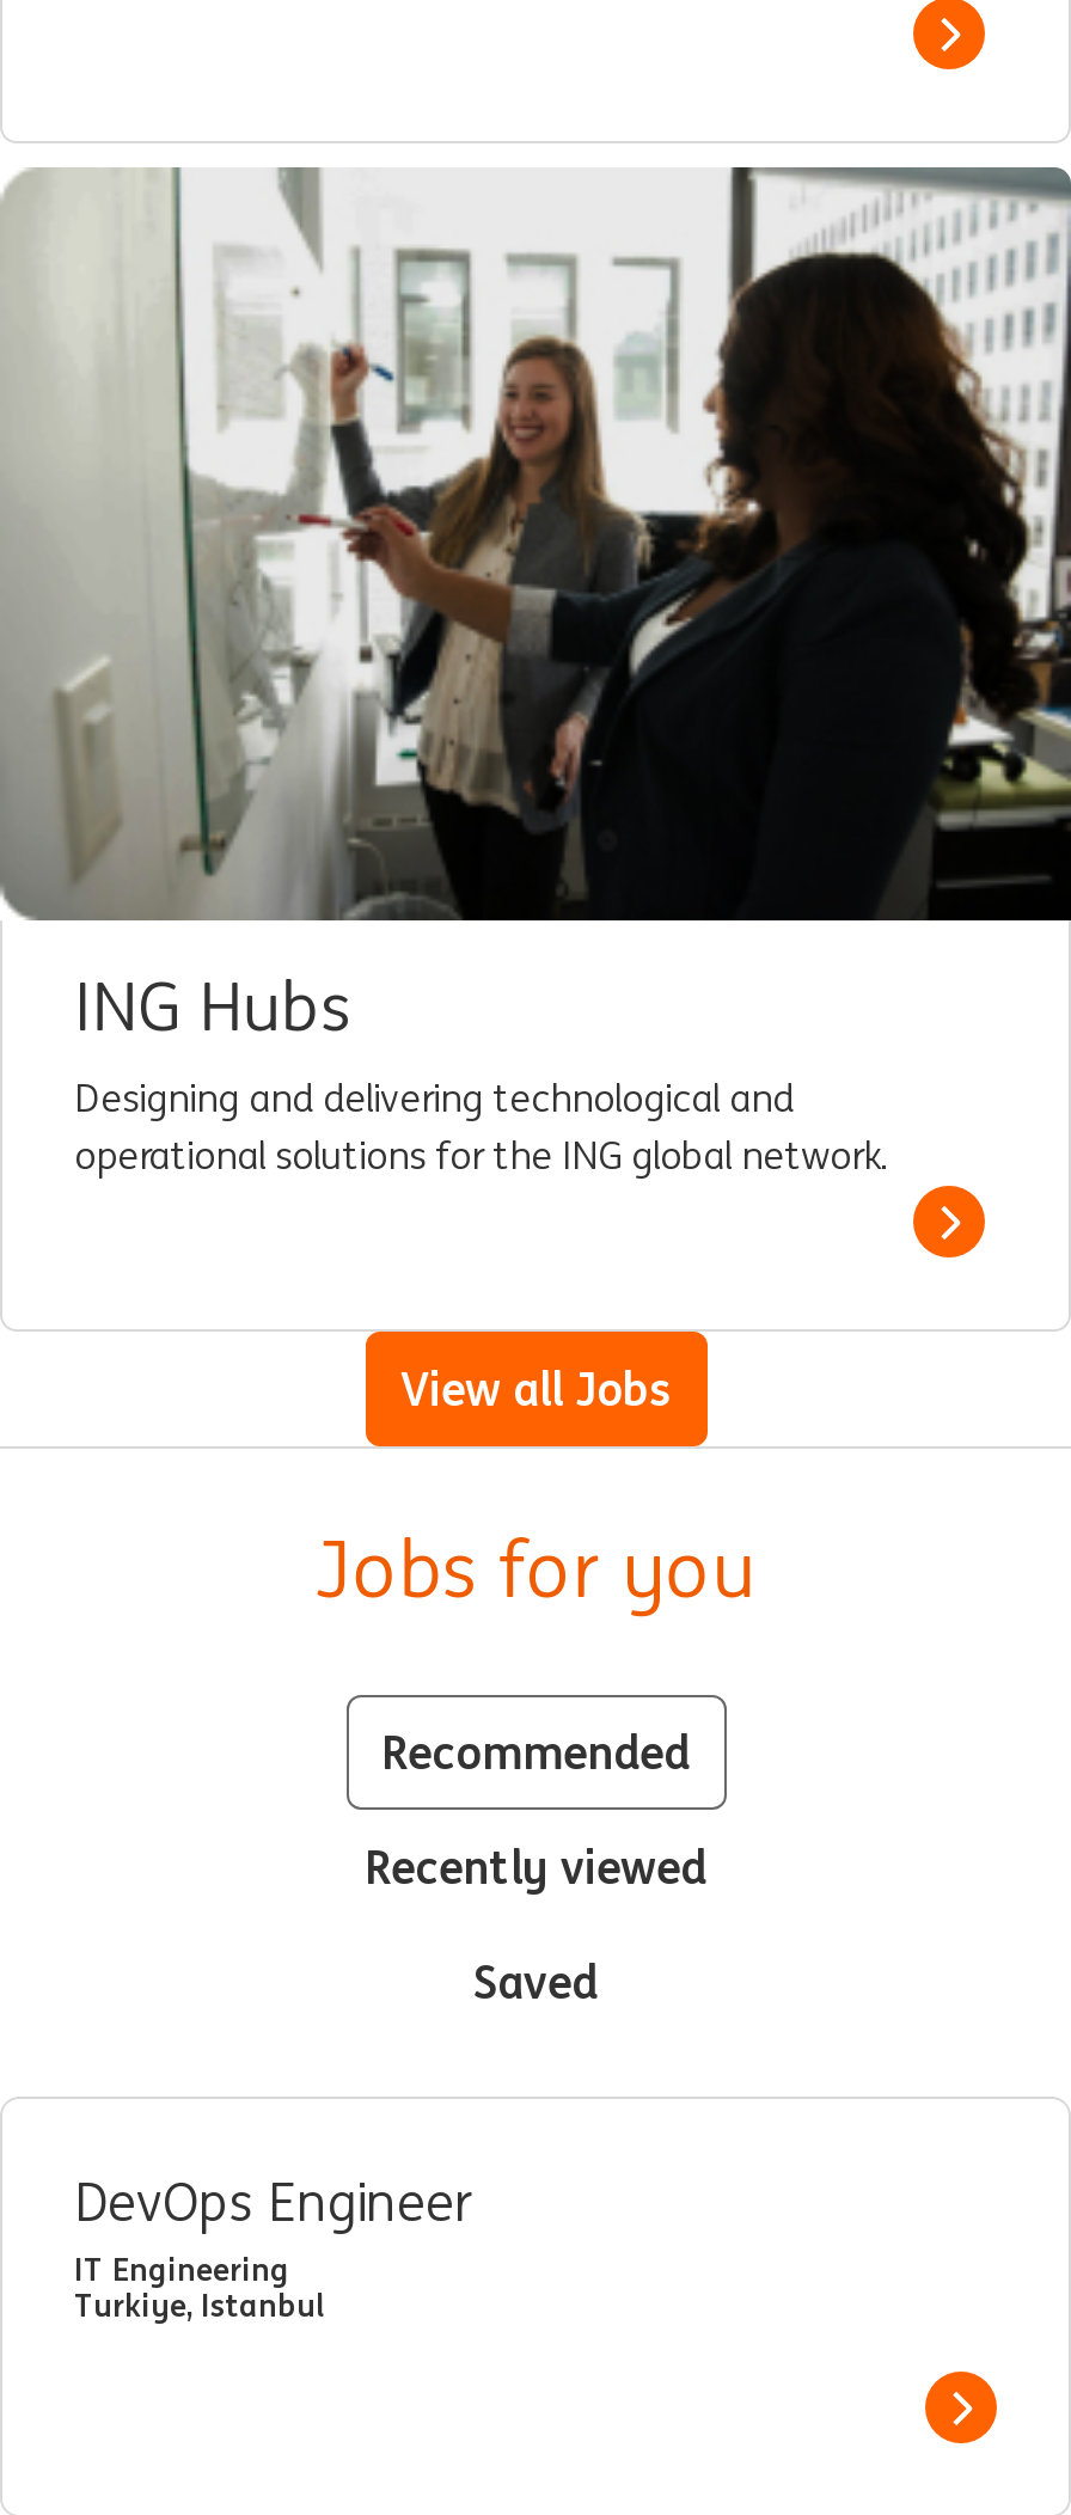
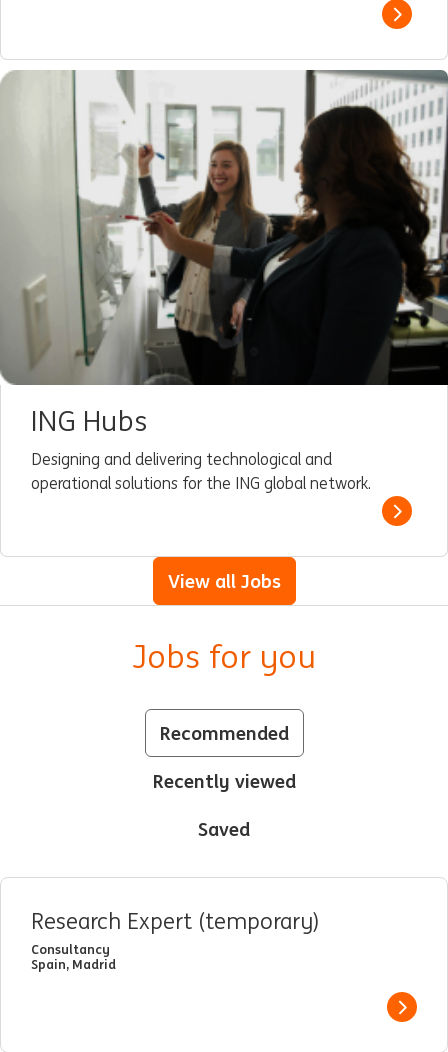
[74,2173,473,2324] DevOps Engineer | IT Engineering | Turkiye, Istanbul -> [31,909,320,972] Research Expert (temporary) | Consultancy | Spain, Madrid

